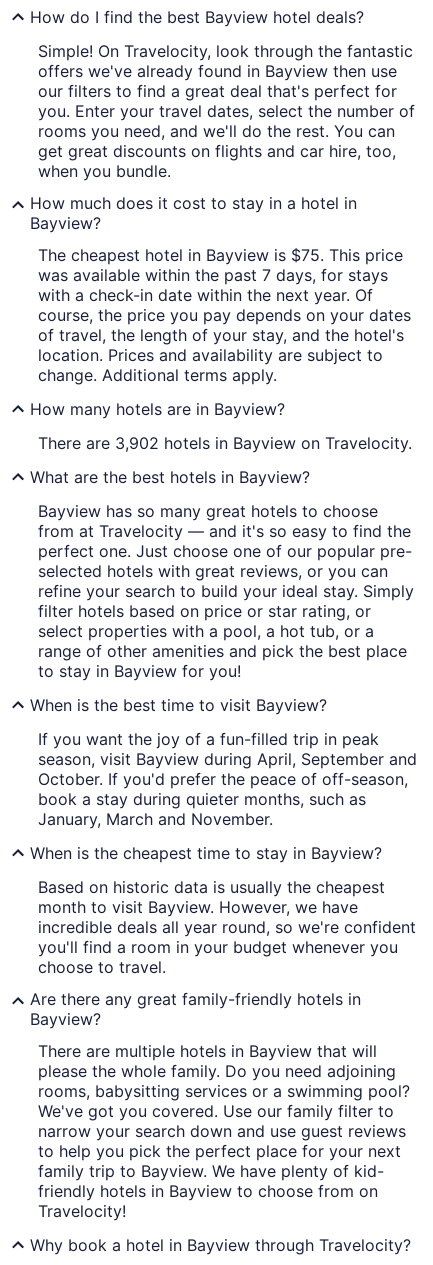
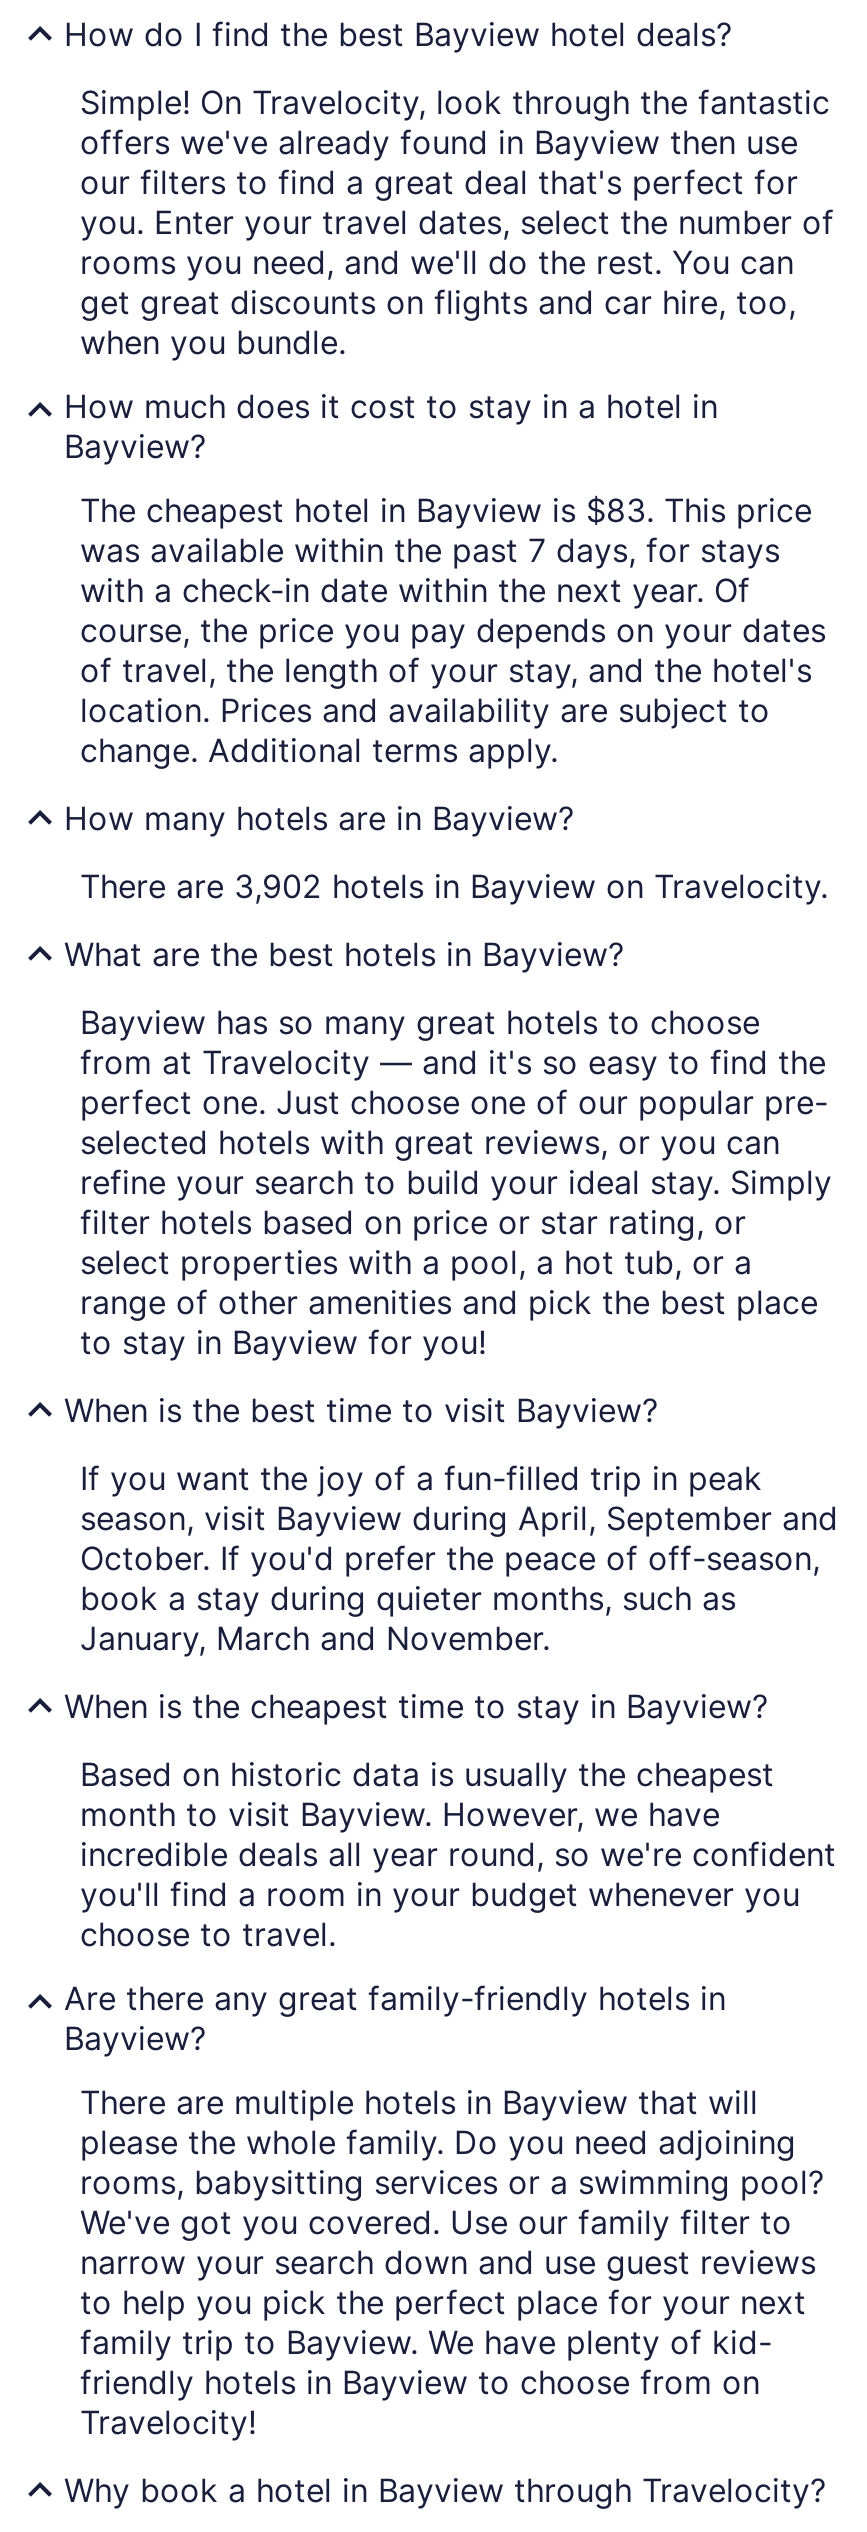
[38,245,403,265] The cheapest hotel in Bayview is $75. This price -> [80,490,812,530] The cheapest hotel in Bayview is $83. This price

